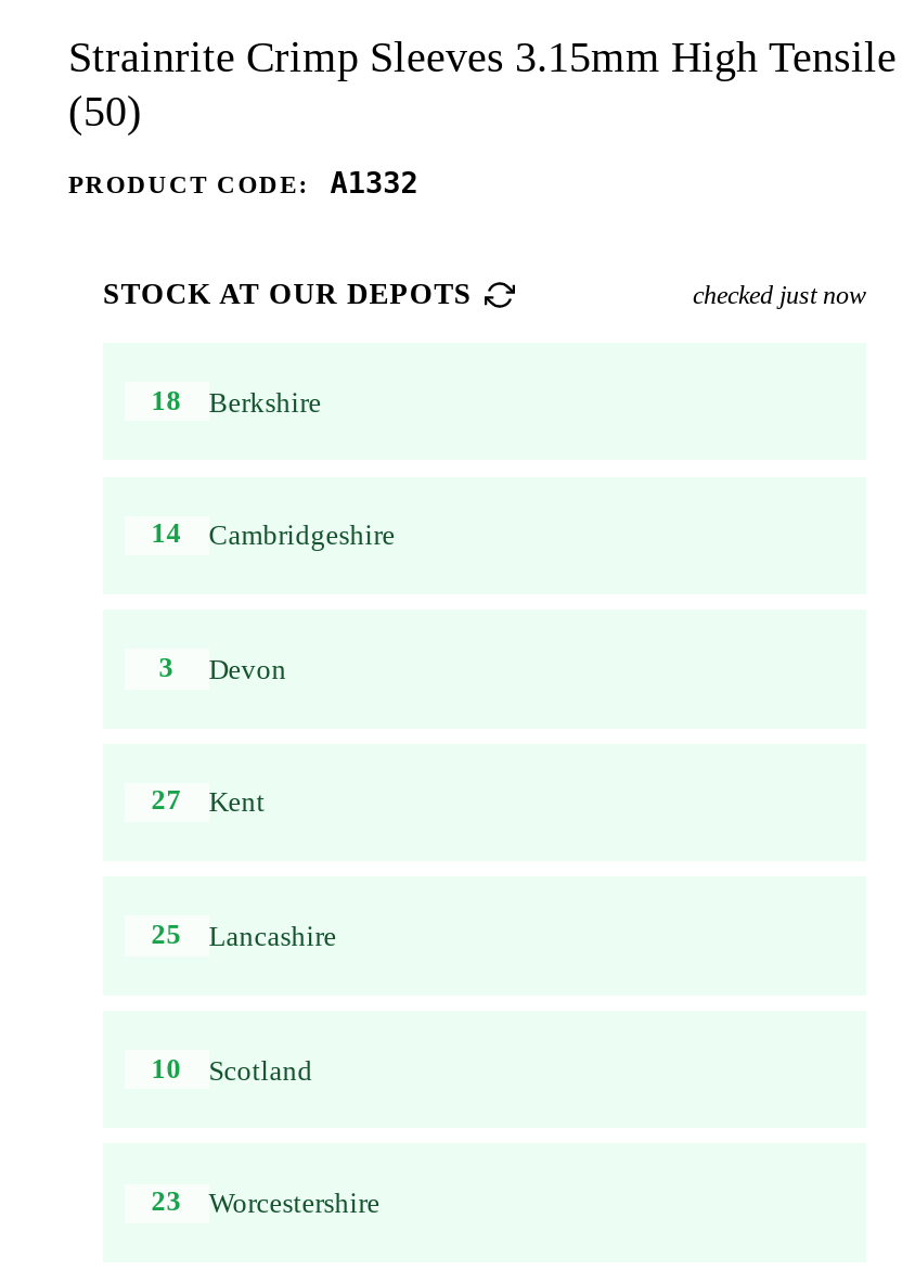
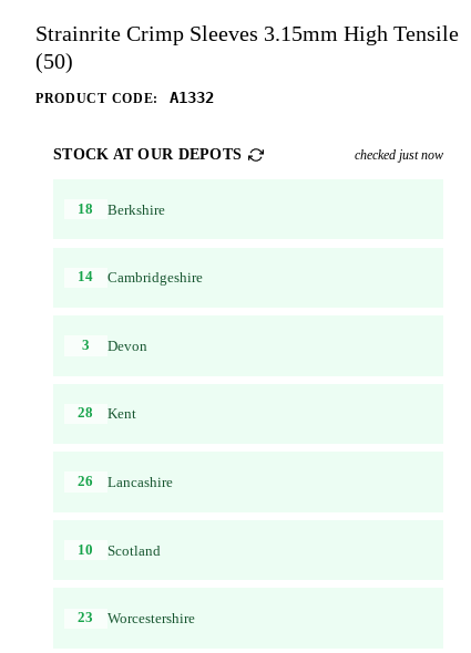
[151,786,265,819] 27 Kent -> [78,406,136,422] 28 Kent
[151,920,337,952] 25 Lancashire -> [78,474,173,490] 26 Lancashire

